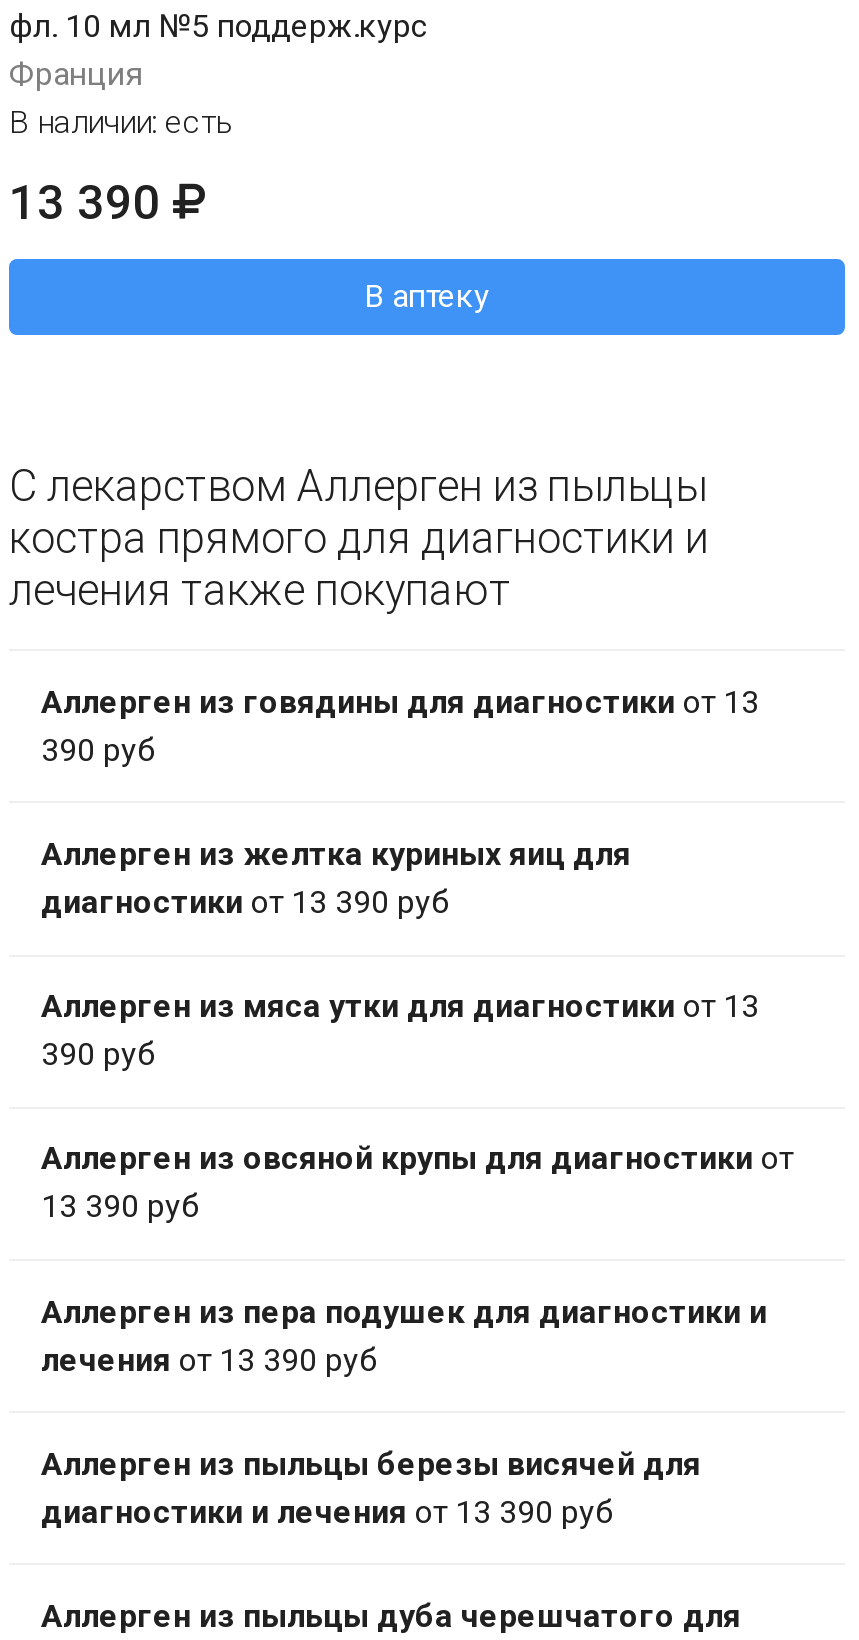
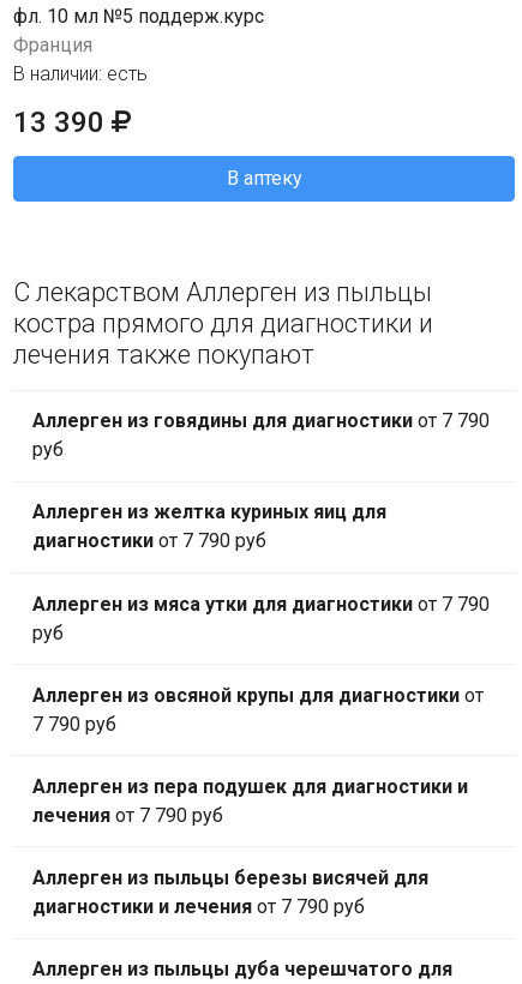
[41,682,759,768] Аллерген из говядины для диагностики от 13 | 390 руб -> [32,409,490,461] Аллерген из говядины для диагностики от 7 790 | руб
[41,883,449,921] диагностики от 13 390 руб -> [32,530,266,552] диагностики от 7 790 руб
[41,987,759,1073] Аллерген из мяса утки для диагностики от 13 | 390 руб -> [32,592,490,644] Аллерген из мяса утки для диагностики от 7 790 | руб
[41,1187,199,1225] 13 390 руб -> [32,712,116,735] 7 790 руб
[41,1340,377,1378] лечения от 13 390 руб -> [32,804,223,827] лечения от 7 790 руб
[41,1492,613,1530] диагностики и лечения от 13 390 руб -> [32,895,365,918] диагностики и лечения от 7 790 руб

